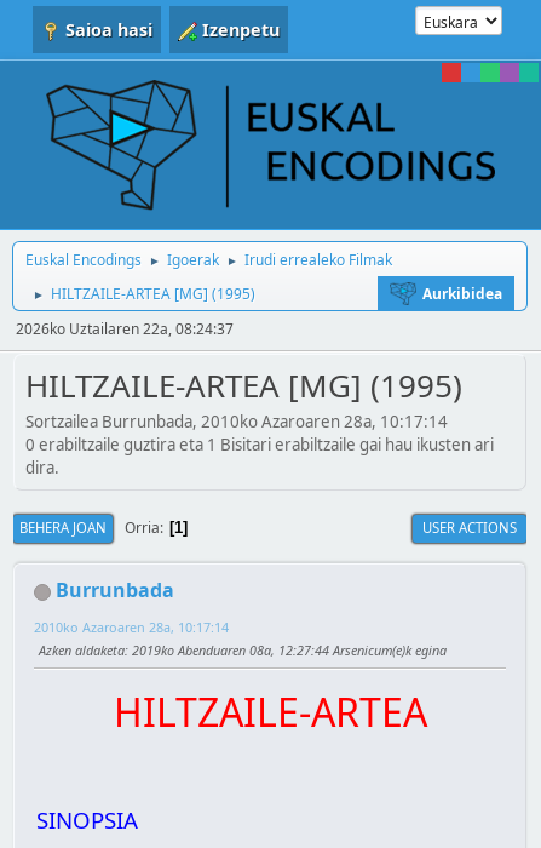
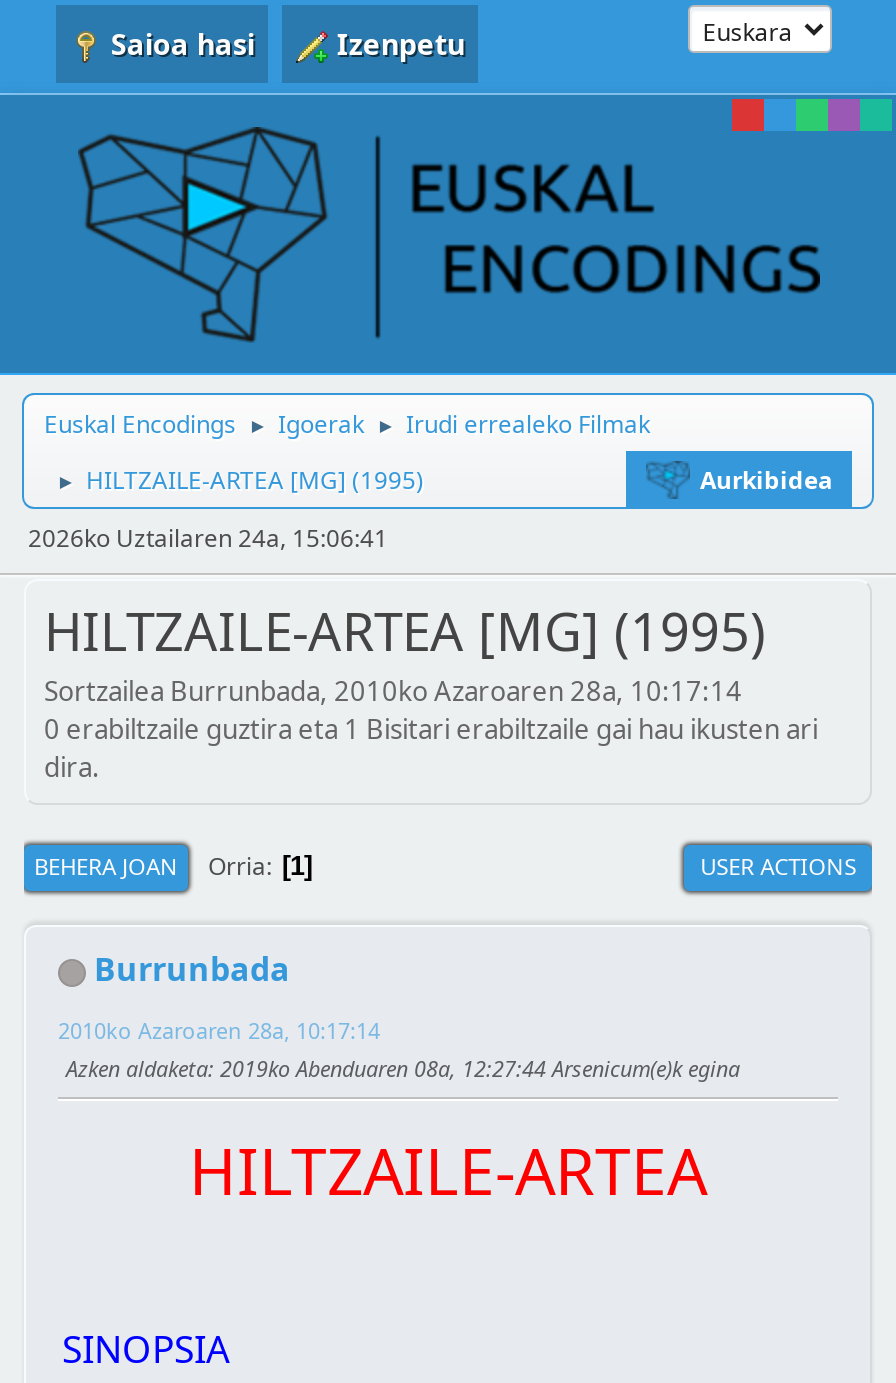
[16,319,234,339] 2026ko Uztailaren 22a, 08:24:37 -> [28,521,388,555] 2026ko Uztailaren 24a, 15:06:41

